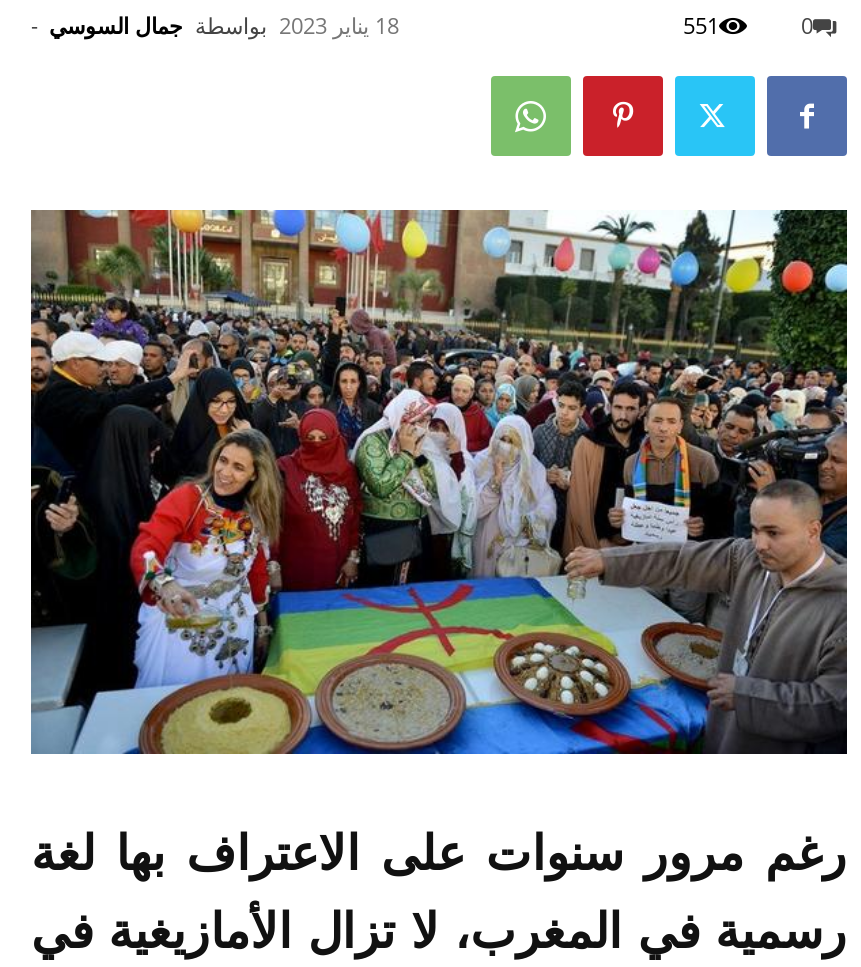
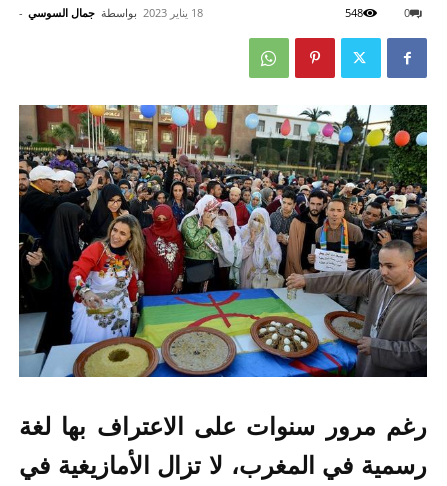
[683,10,719,40] 551 -> [345,5,363,20] 548

